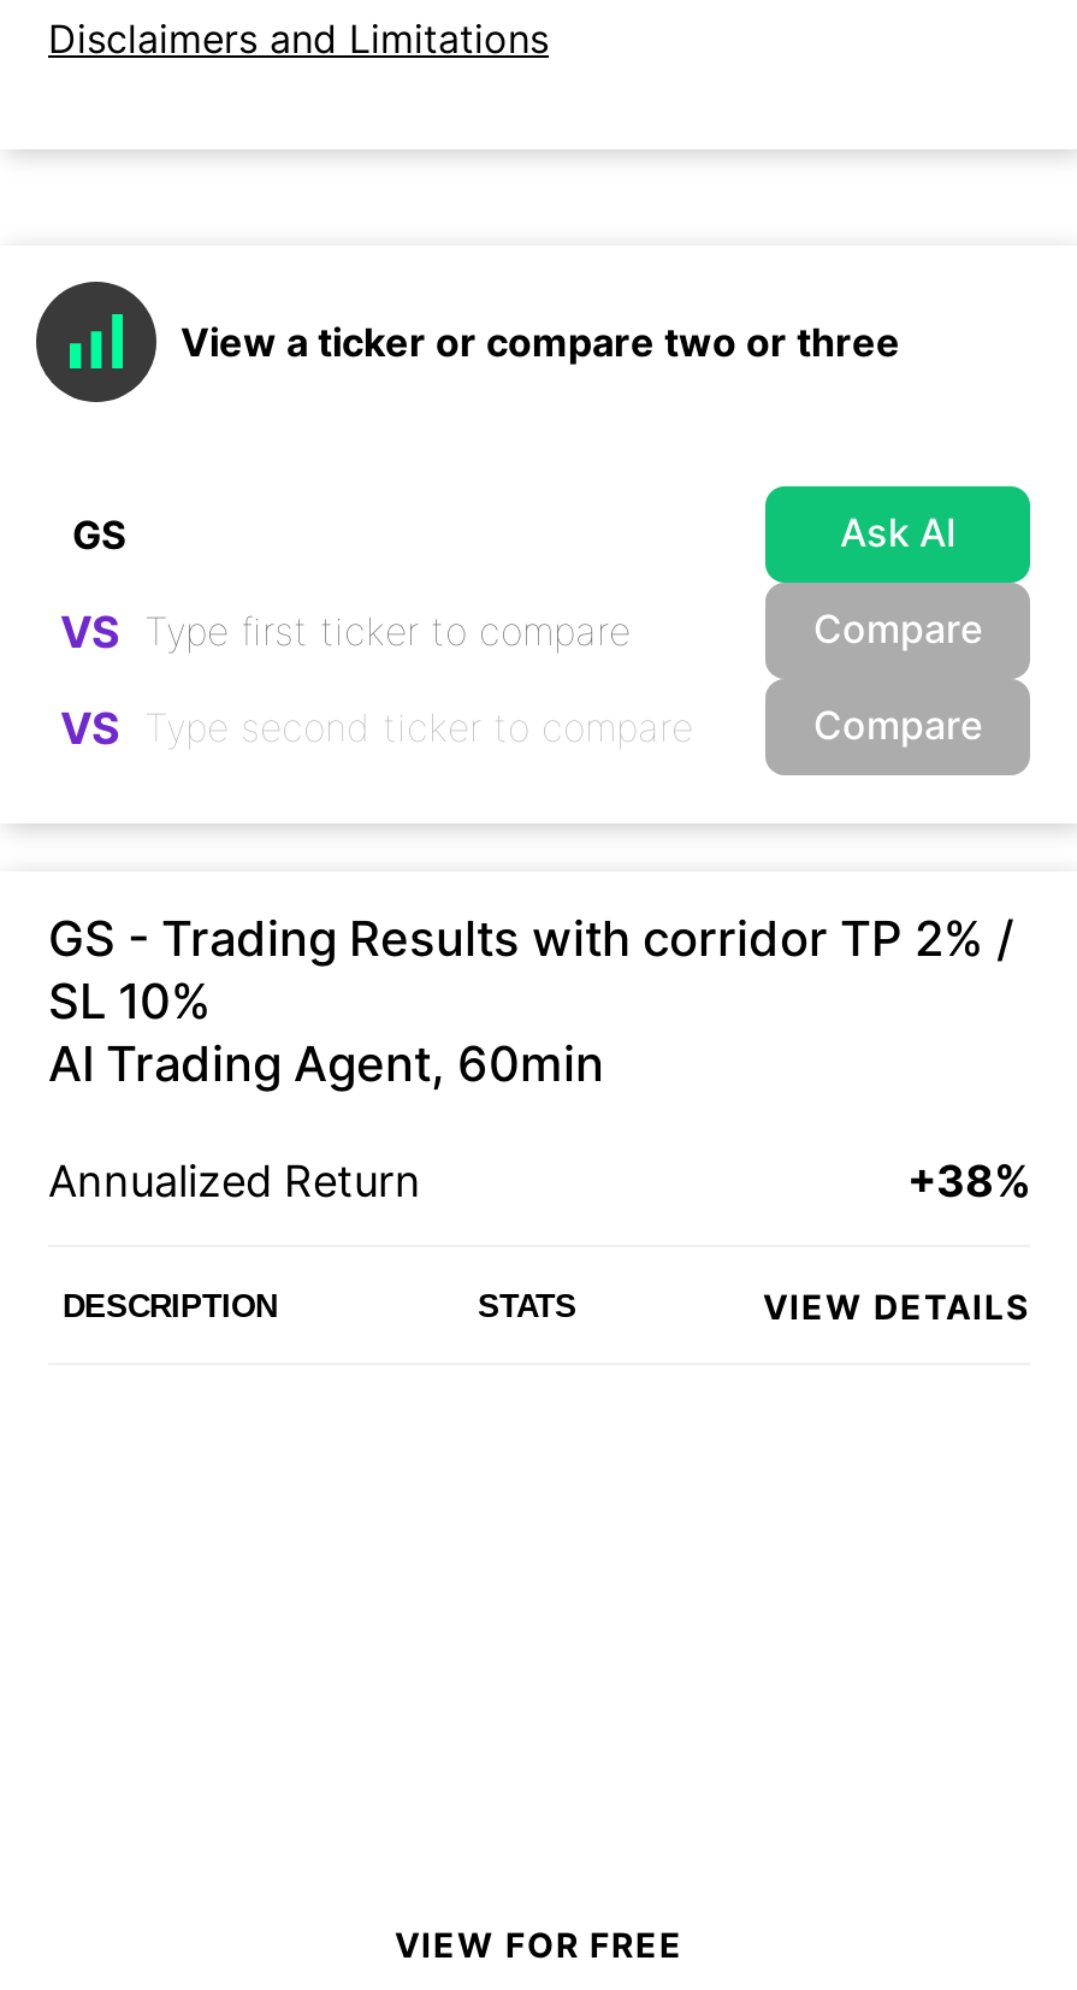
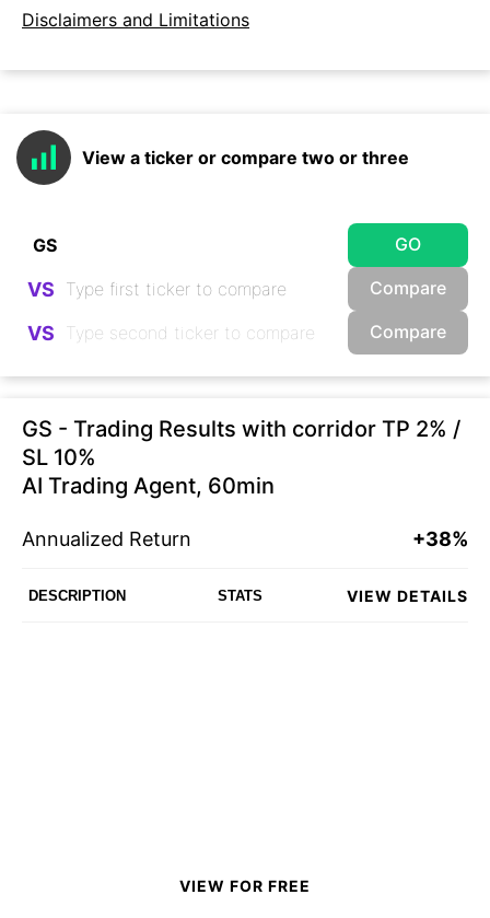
[840,508,955,556] Ask AI -> [395,233,421,255] GO

